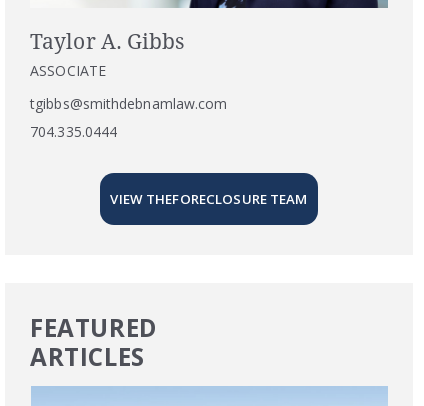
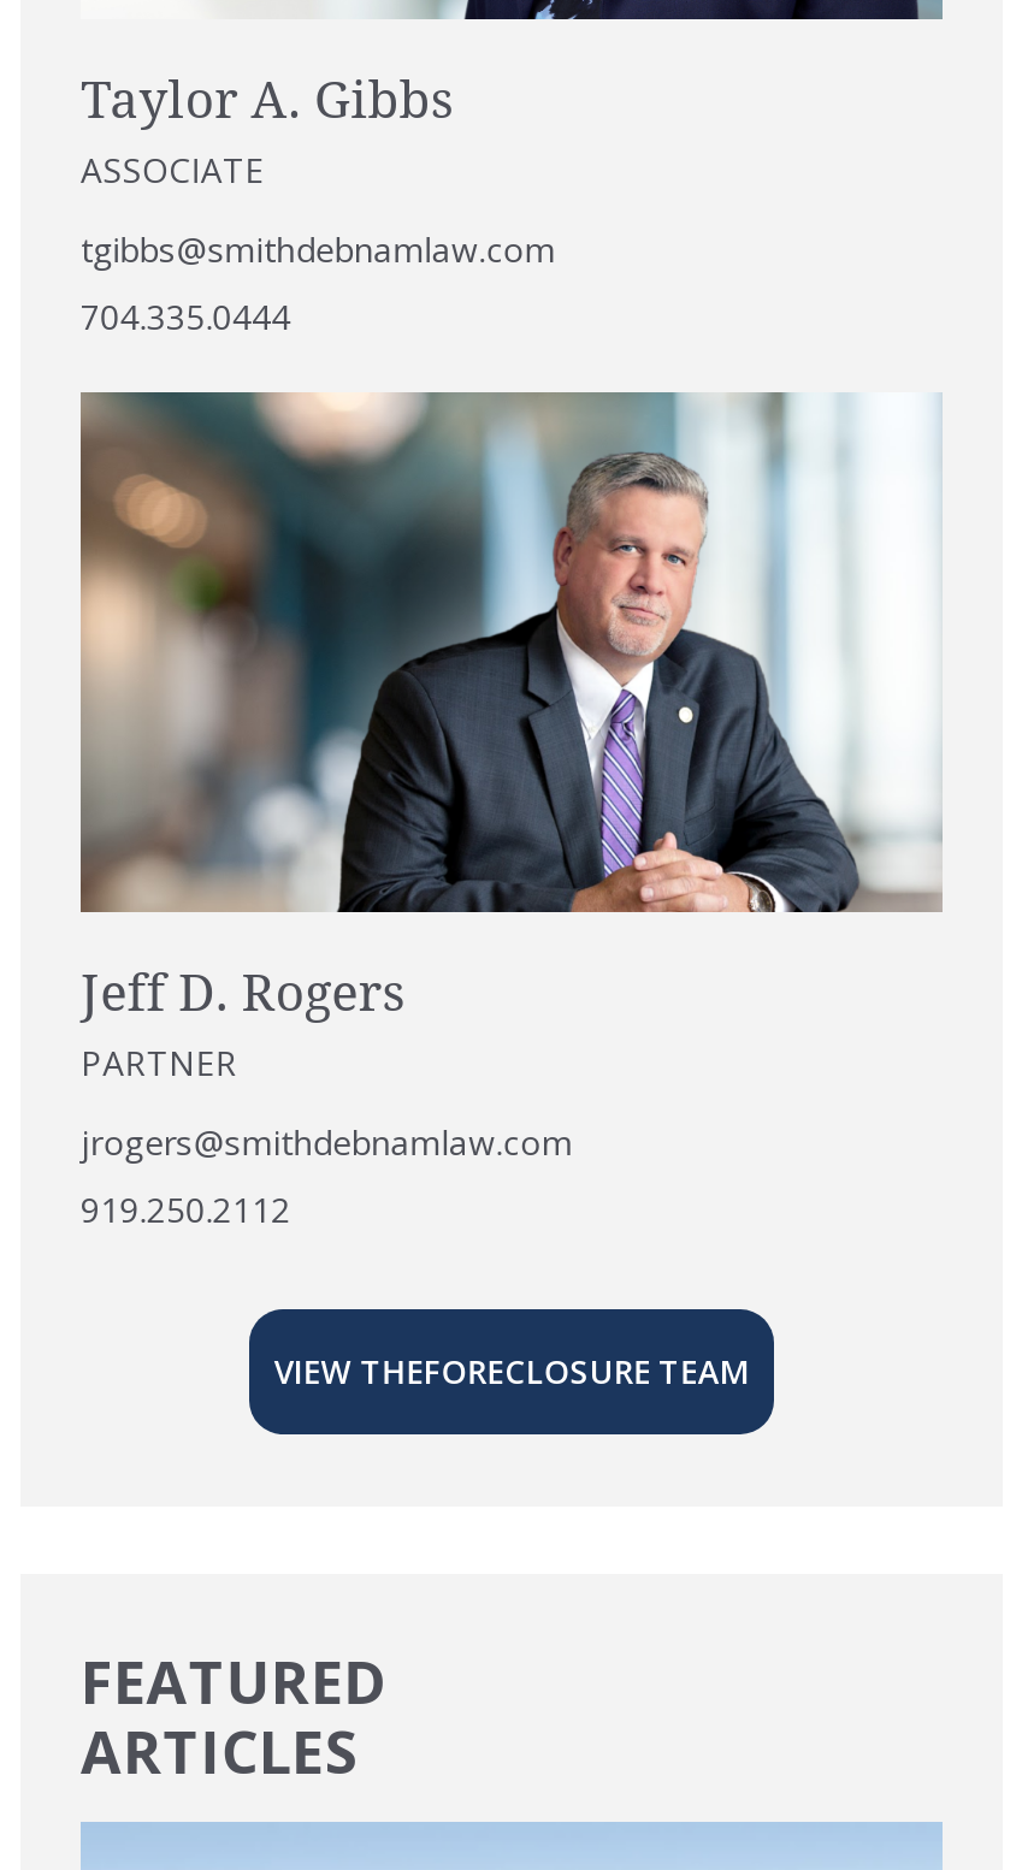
none -> [78,390,943,1231] [image] | Jeff D. Rogers | PARTNER | jrogers@smithdebnamlaw.com | 919.250.2112

